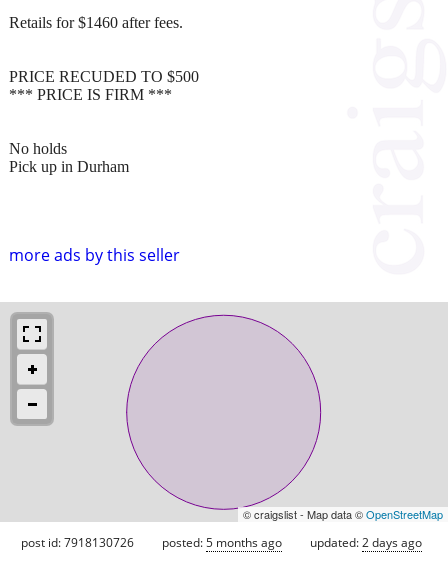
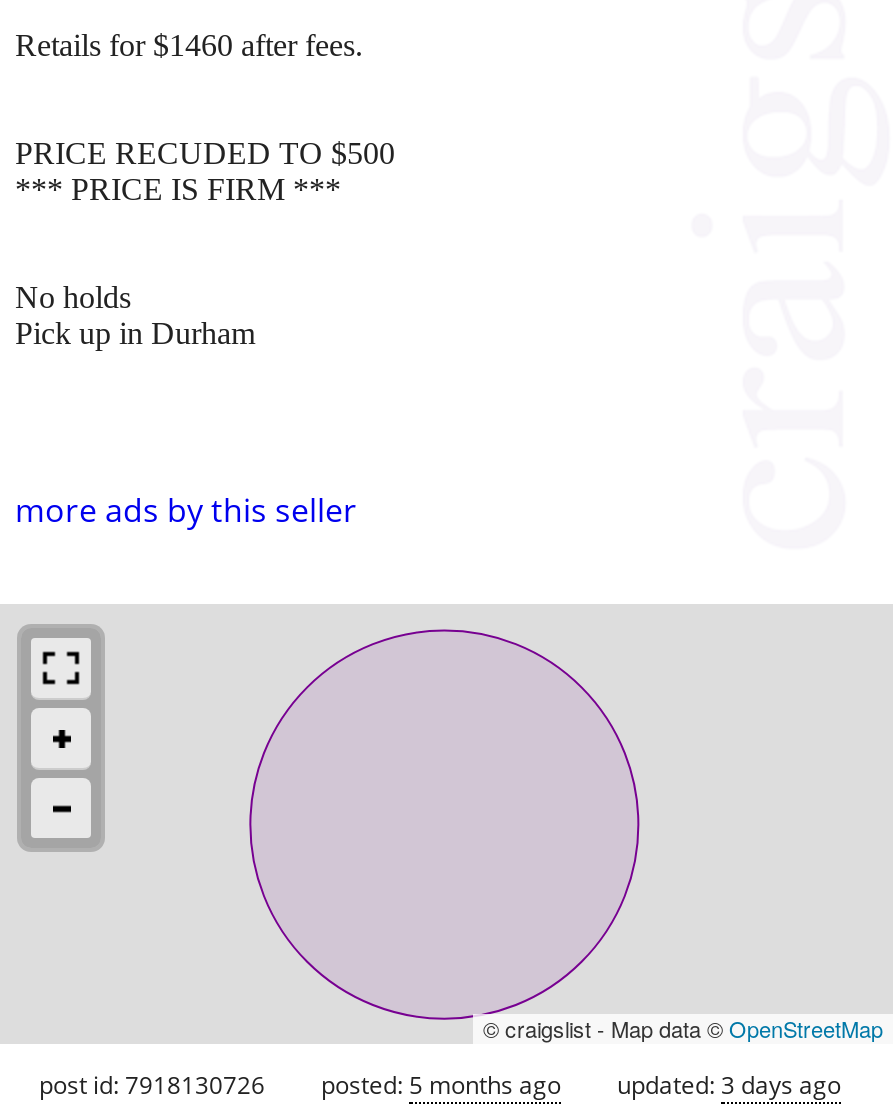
[310,534,422,551] updated: 2 days ago -> [617,1068,841,1102] updated: 3 days ago

